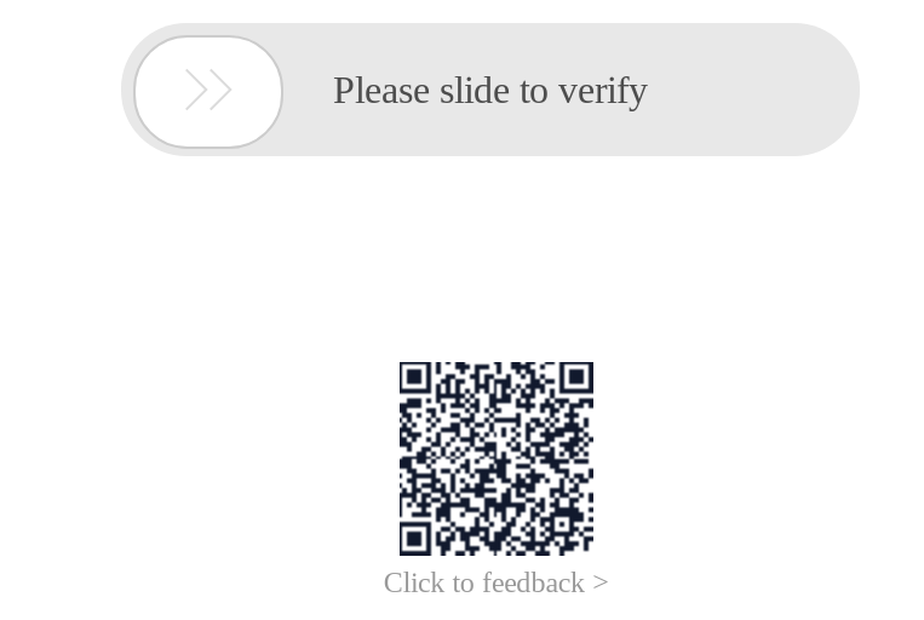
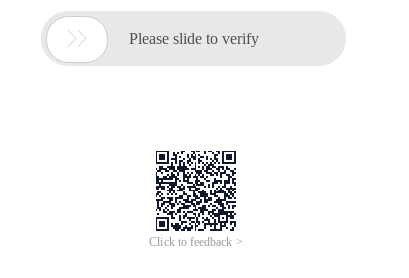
[397,360,596,558] [image] -> [155,151,237,232] [image]

